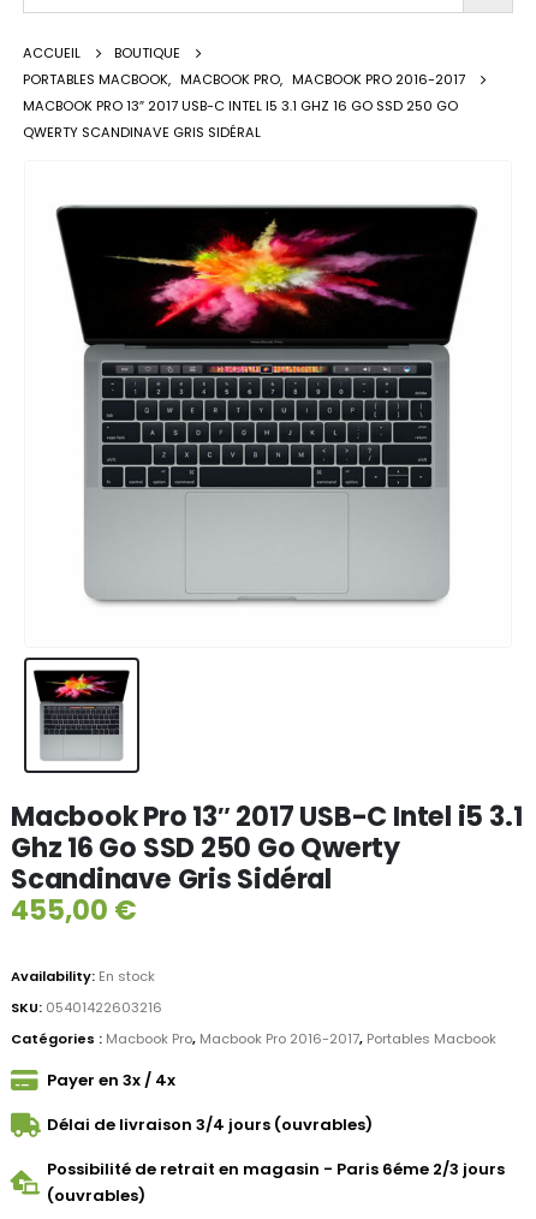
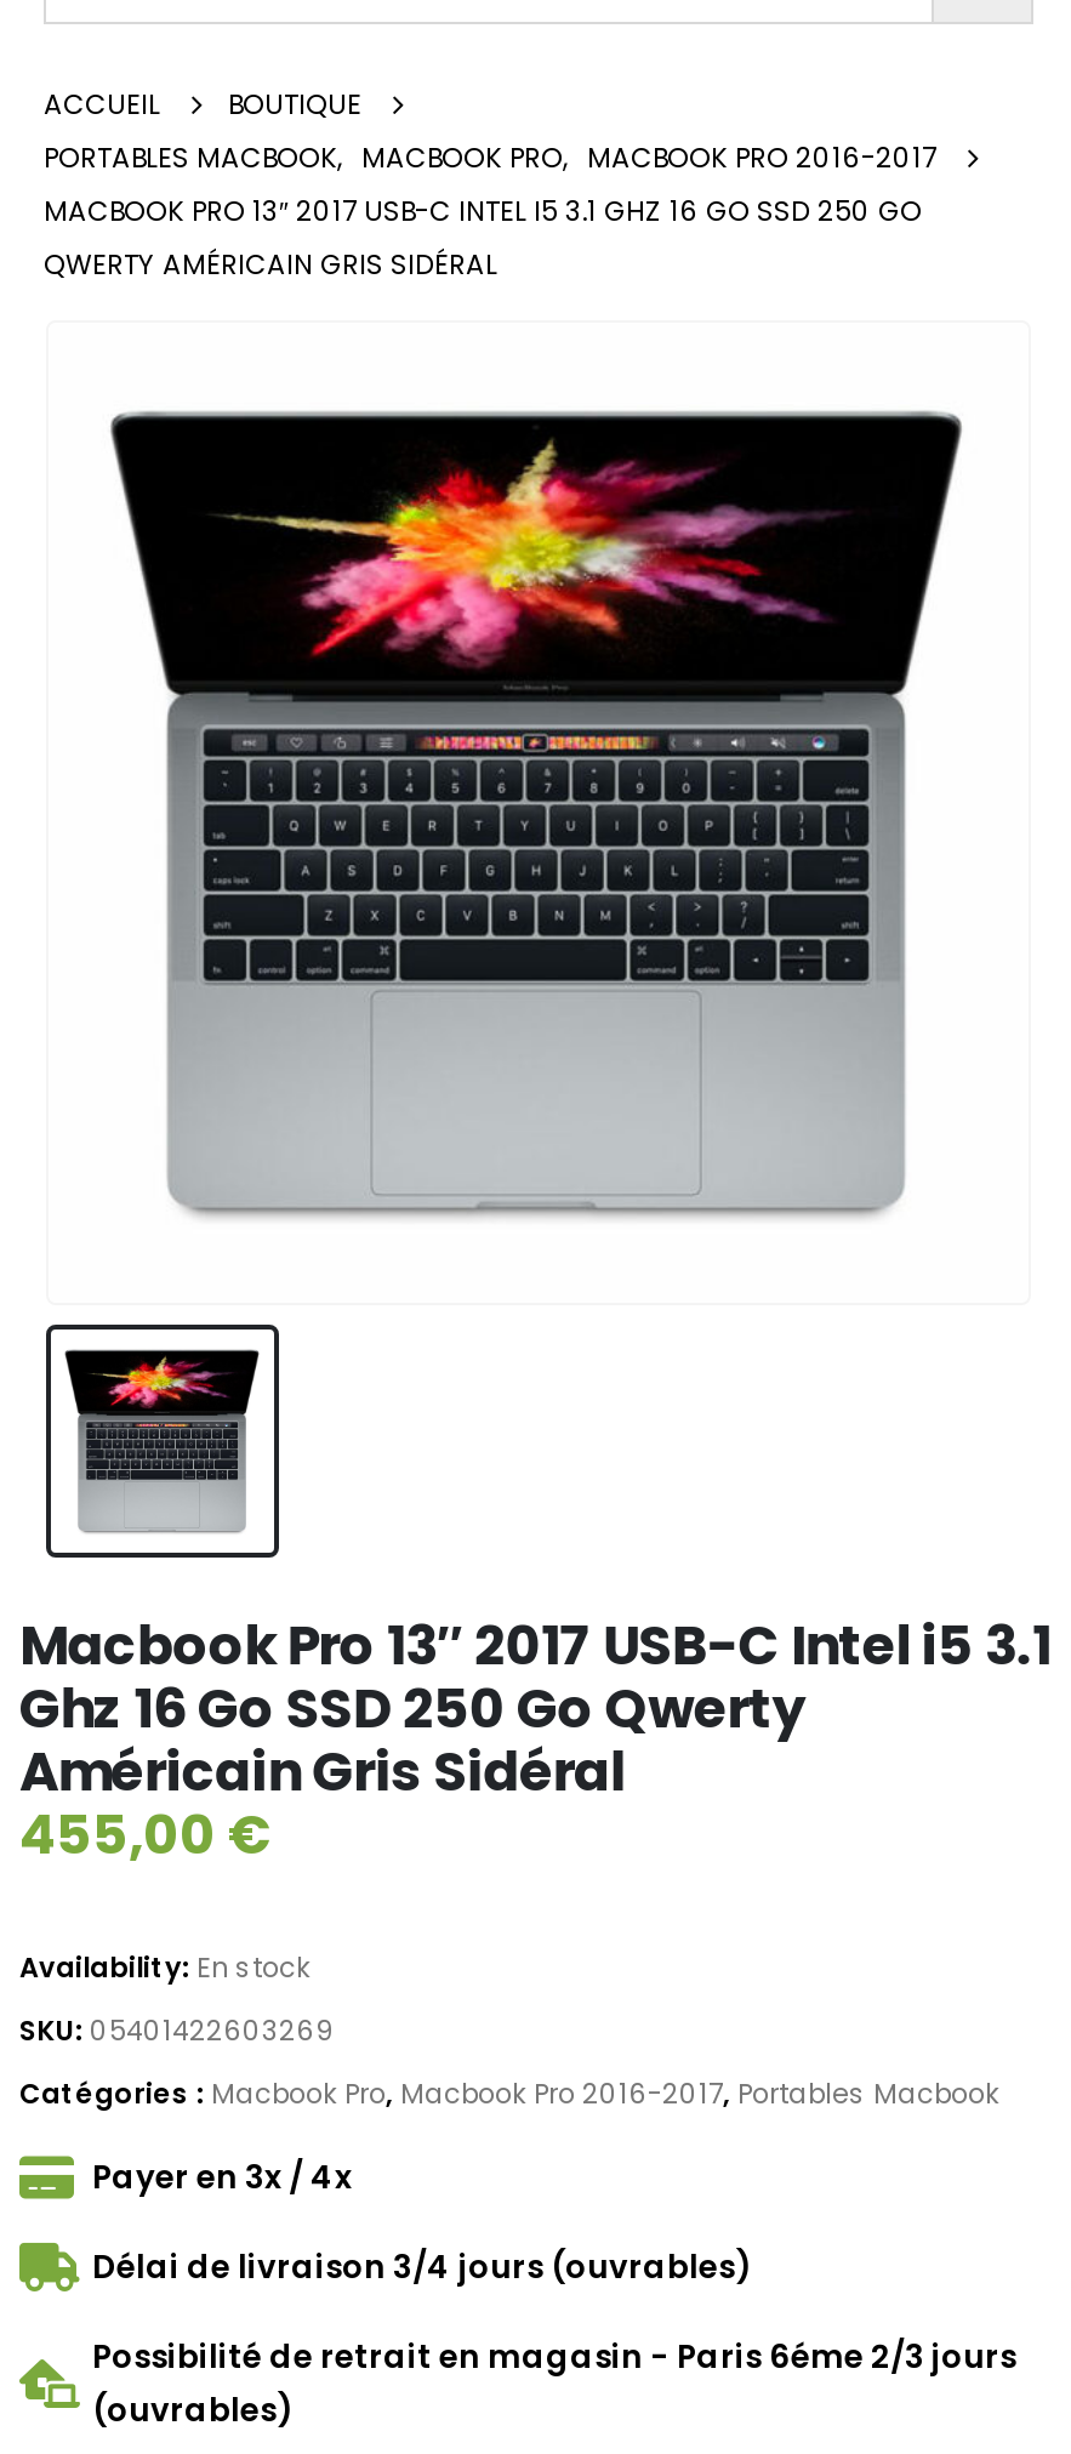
[23,123,261,142] QWERTY SCANDINAVE GRIS SIDÉRAL -> [44,245,497,284] QWERTY AMÉRICAIN GRIS SIDÉRAL
[11,861,332,898] Scandinave Gris Sidéral -> [19,1735,624,1811] Américain Gris Sidéral
[11,998,162,1017] SKU: 05401422603216 -> [19,2011,335,2050] SKU: 05401422603269

